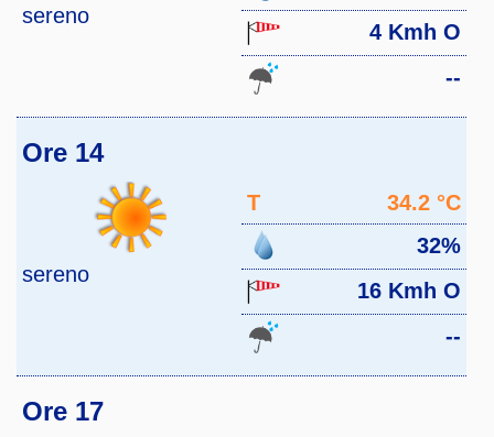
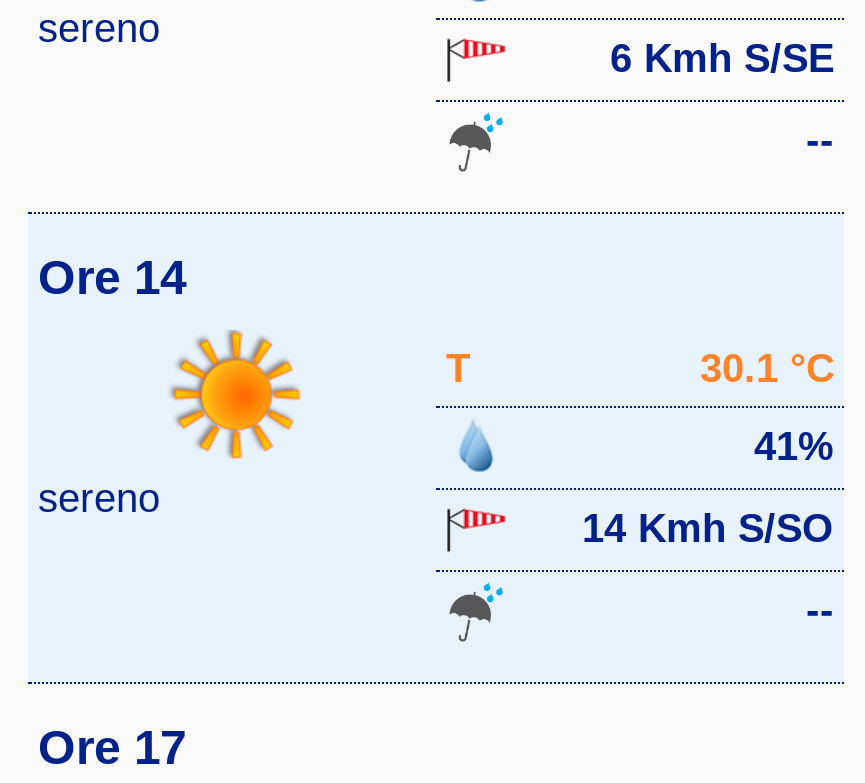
[369,20,461,44] 4 Kmh O -> [610,36,834,80] 6 Kmh S/SE
[387,190,461,215] 34.2 °C -> [700,346,834,390] 30.1 °C
[417,233,461,258] 32% -> [754,424,834,468] 41%
[357,278,461,303] 16 Kmh O -> [582,506,834,550] 14 Kmh S/SO

